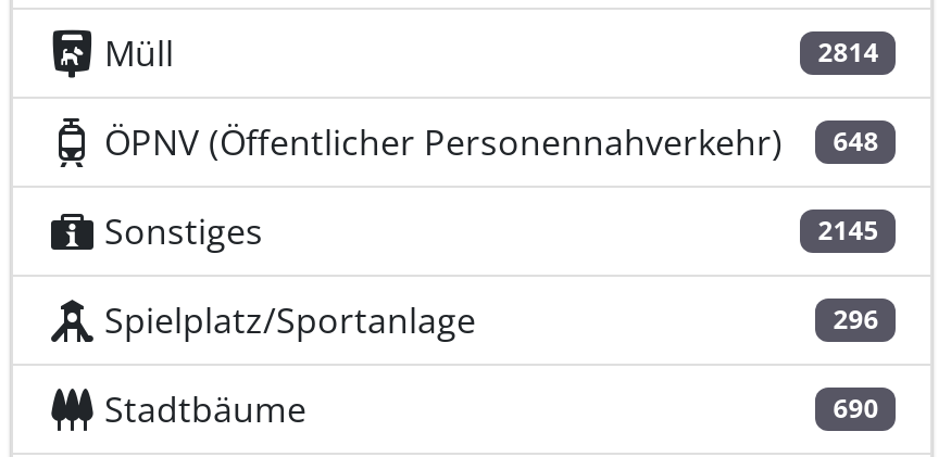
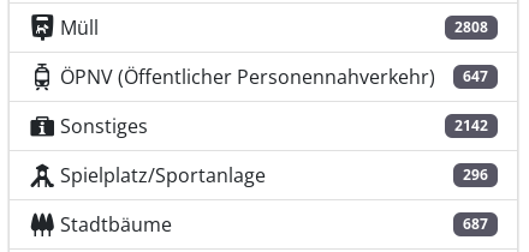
[818,33,879,70] 2814 -> [455,17,488,37] 2808
[104,118,879,166] ÖPNV (Öffentlicher Personennahverkehr) 648 -> [60,63,488,90] ÖPNV (Öffentlicher Personennahverkehr) 647
[818,211,879,248] 2145 -> [455,115,488,135] 2142
[833,389,879,426] 690 -> [463,213,488,234] 687

